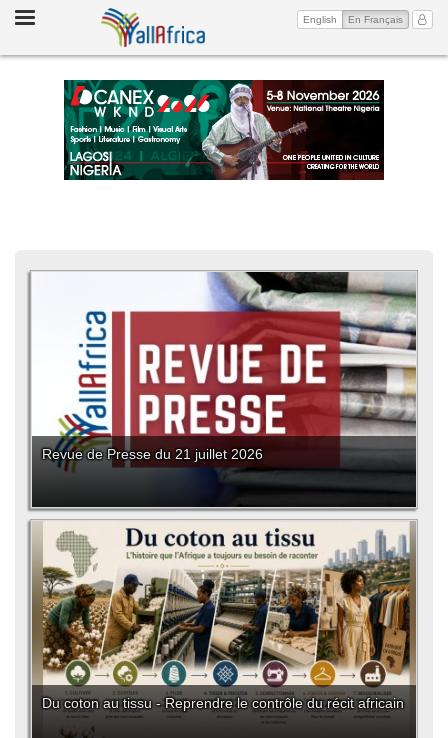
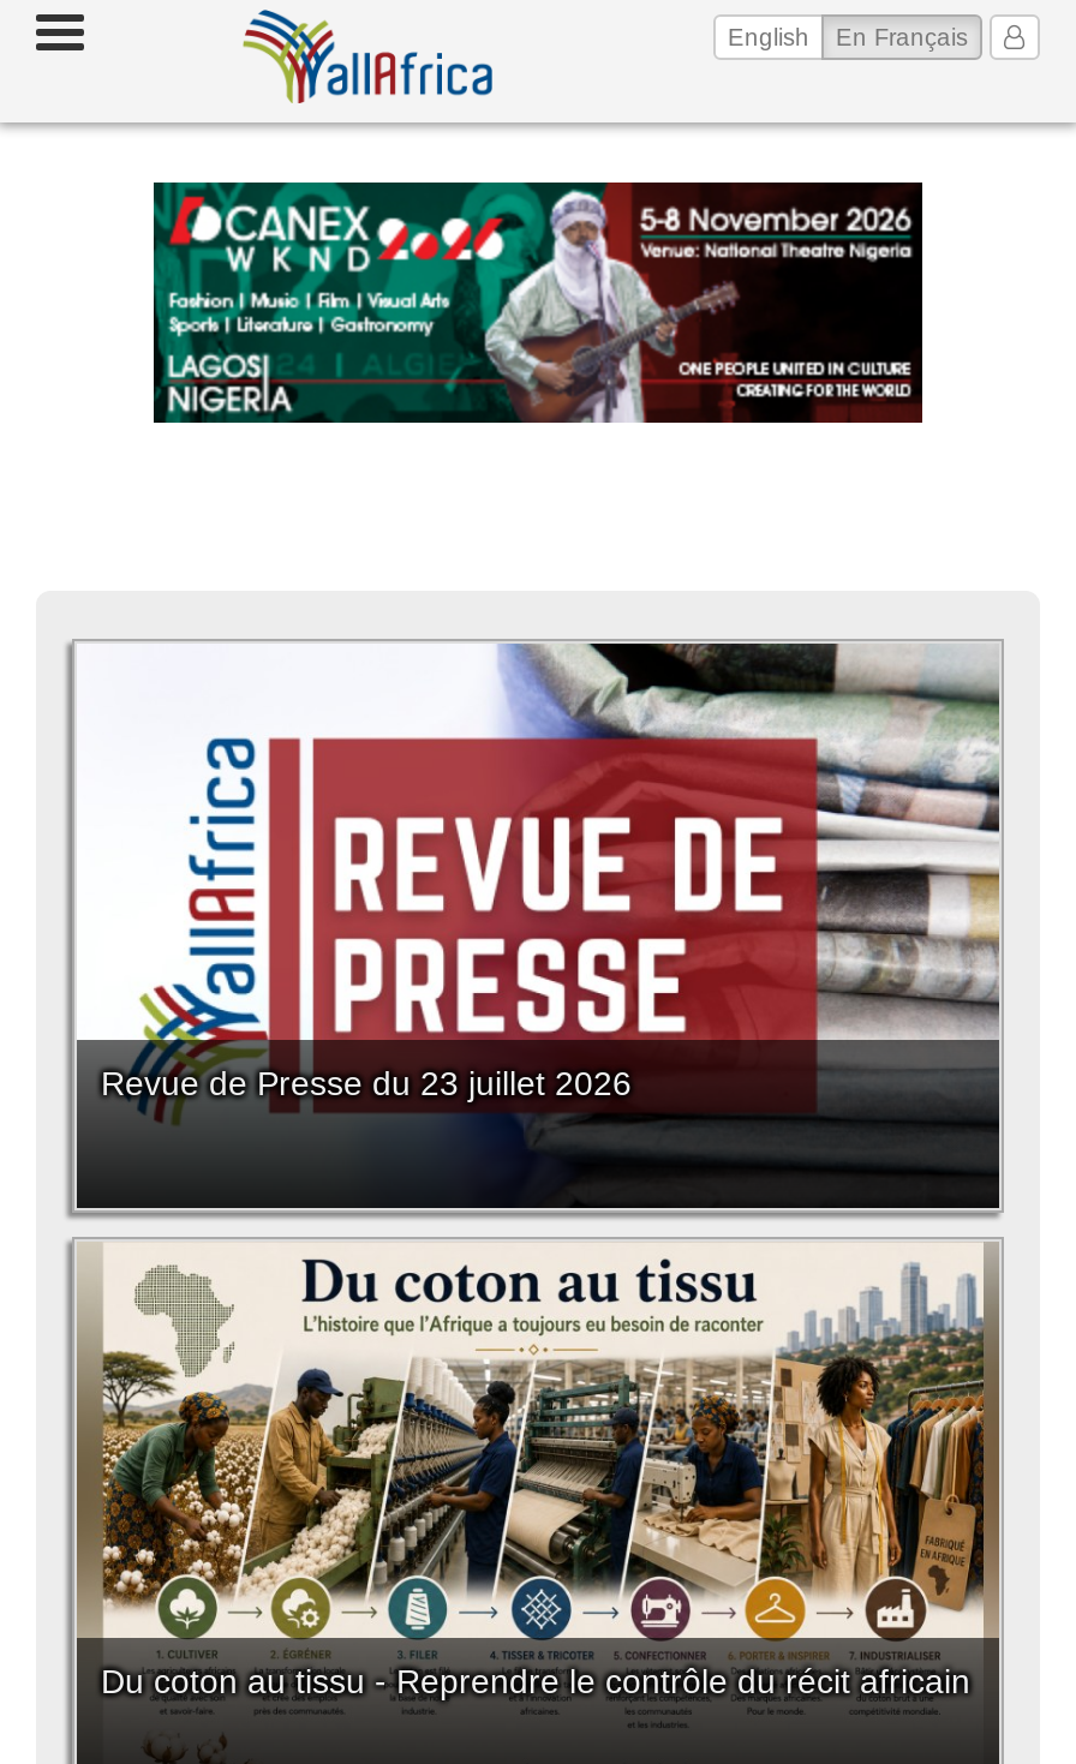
[42,446,263,462] Revue de Presse du 21 juillet 2026 -> [101,1063,632,1101] Revue de Presse du 23 juillet 2026

